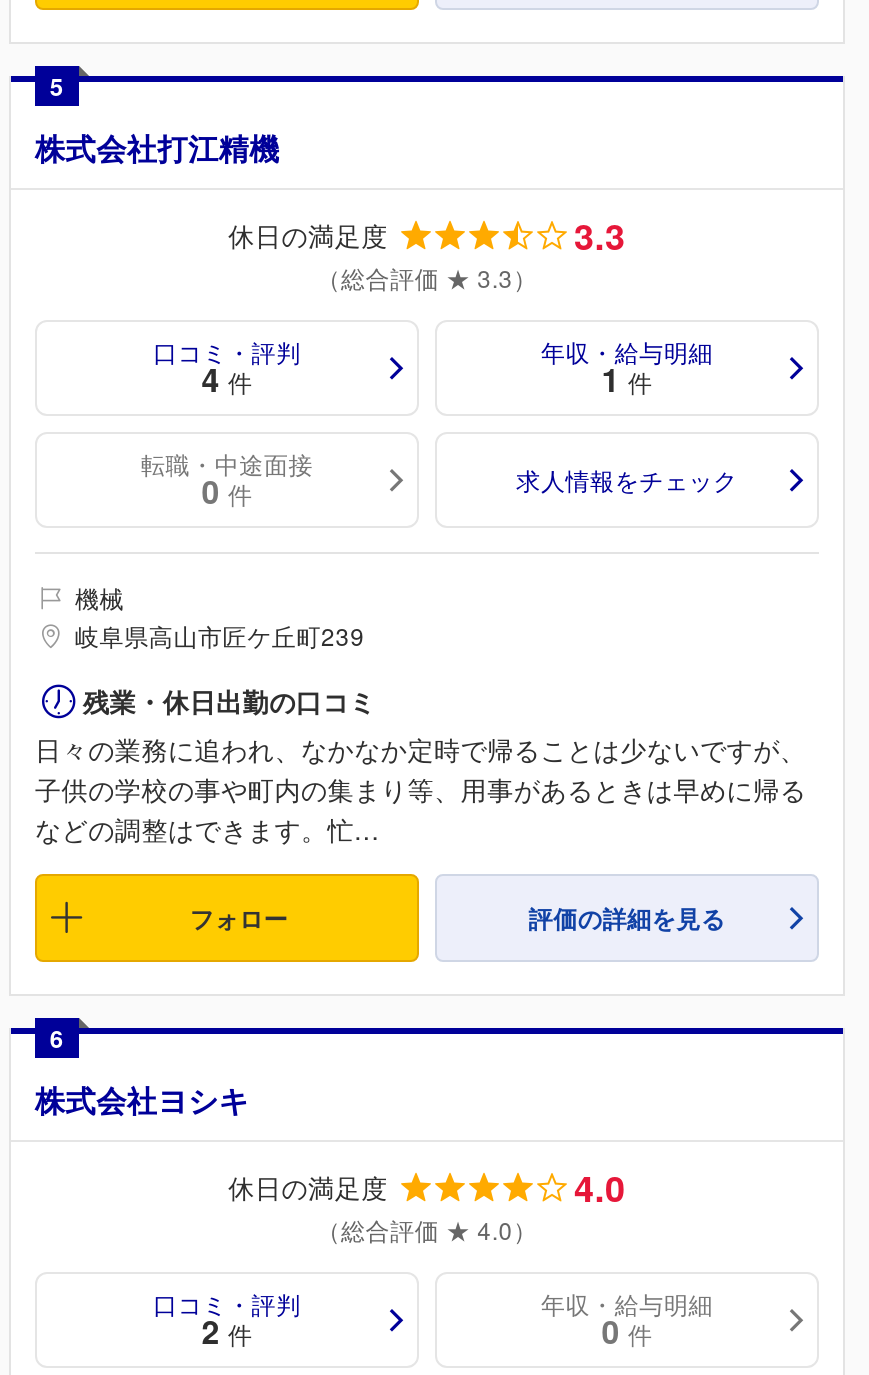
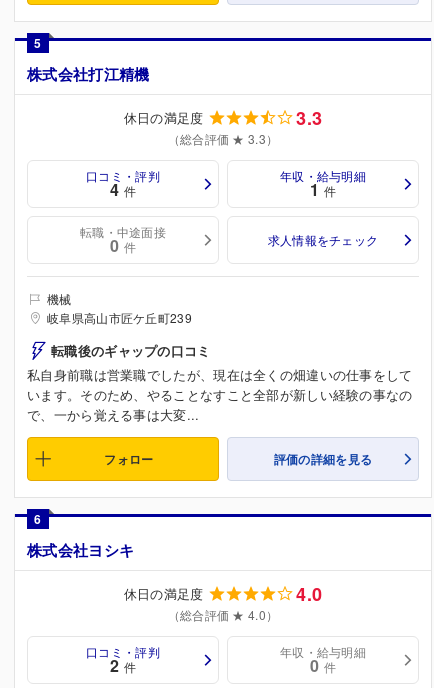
[35,682,806,848] 残業・休日出勤の口コミ | 日々の業務に追われ、なかなか定時で帰ることは少ないですが、 | 子供の学校の事や町内の集まり等、用事があるときは早めに帰る | などの調整はできます。忙... -> [27,341,413,424] 転職後のギャップの口コミ | 私自身前職は営業職でしたが、現在は全くの畑違いの仕事をして | います。そのため、やることなすこと全部が新しい経験の事なの | で、一から覚える事は大変...

